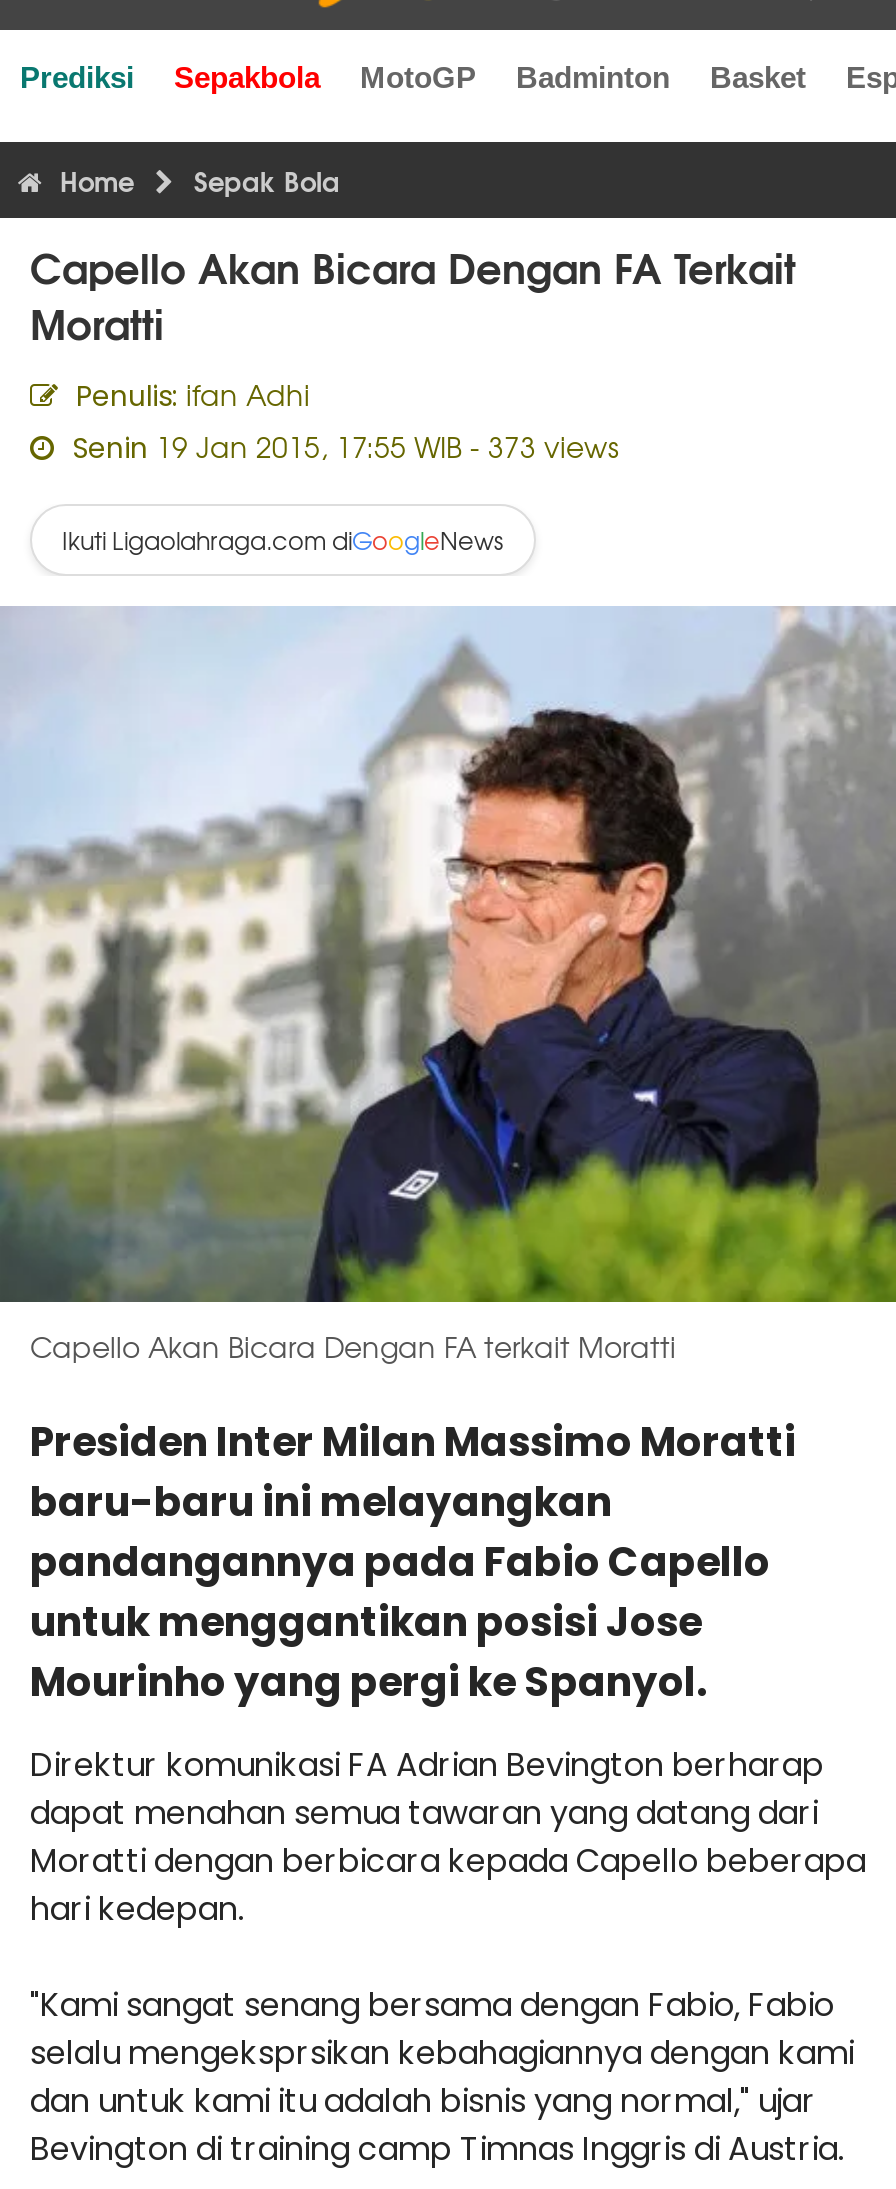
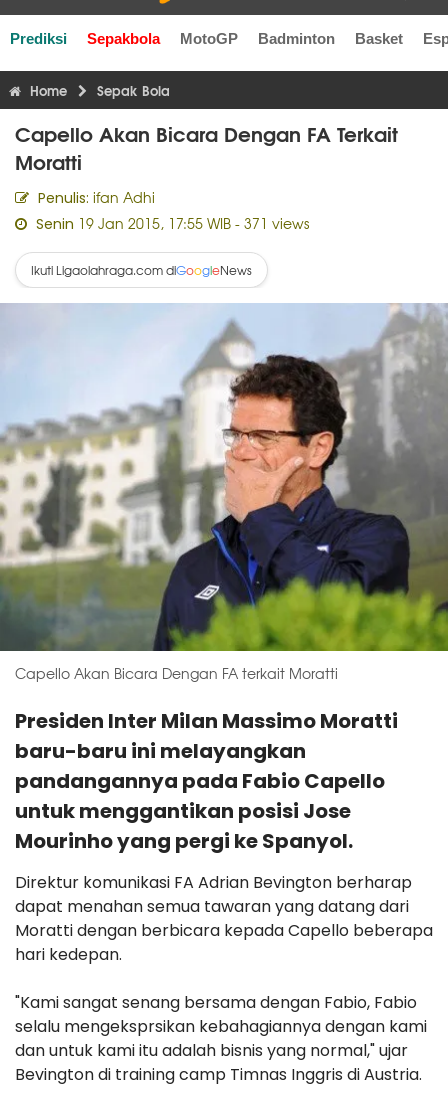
[64,426,618,466] Senin 19 Jan 2015, 17:55 WIB - 373 views -> [32,213,309,233] Senin 19 Jan 2015, 17:55 WIB - 371 views

